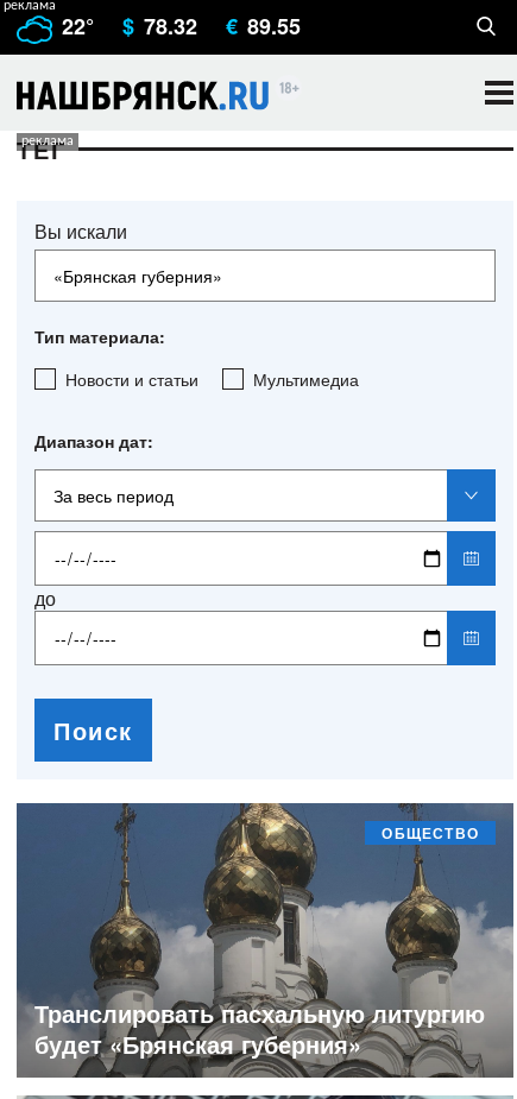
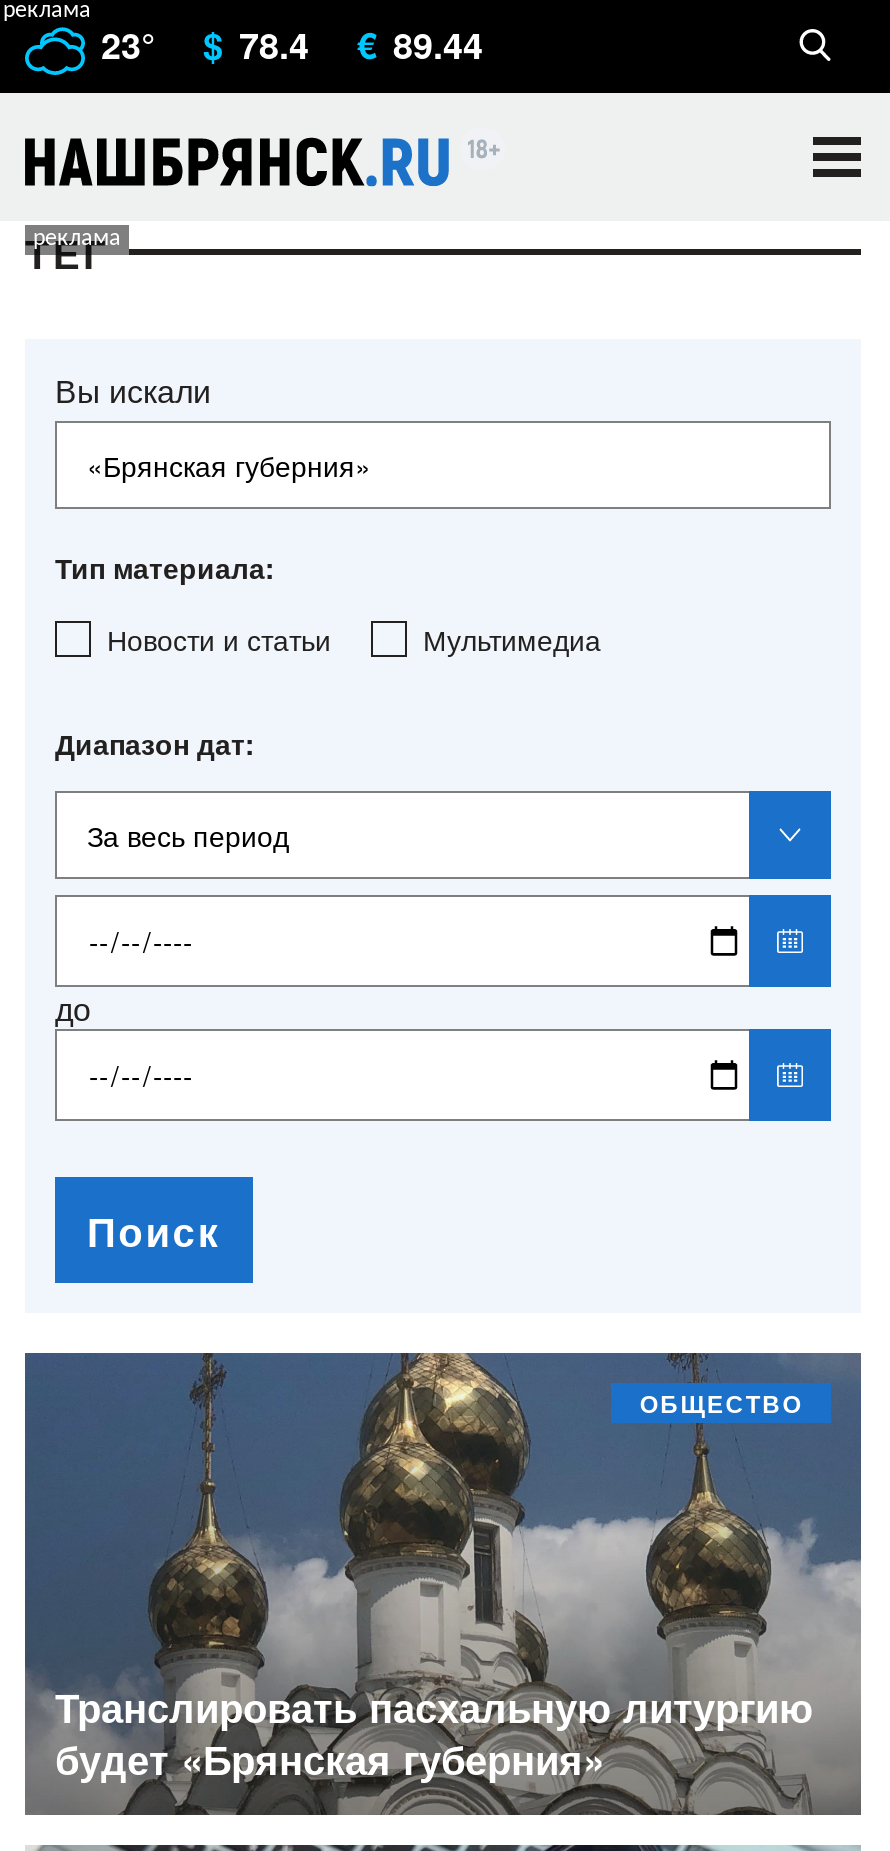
[62,11,94,42] 22° -> [101,19,155,71] 23°
[122,11,197,42] $ 78.32 -> [203,19,309,71] $ 78.4
[226,11,301,42] € 89.55 -> [357,19,483,71] € 89.44

